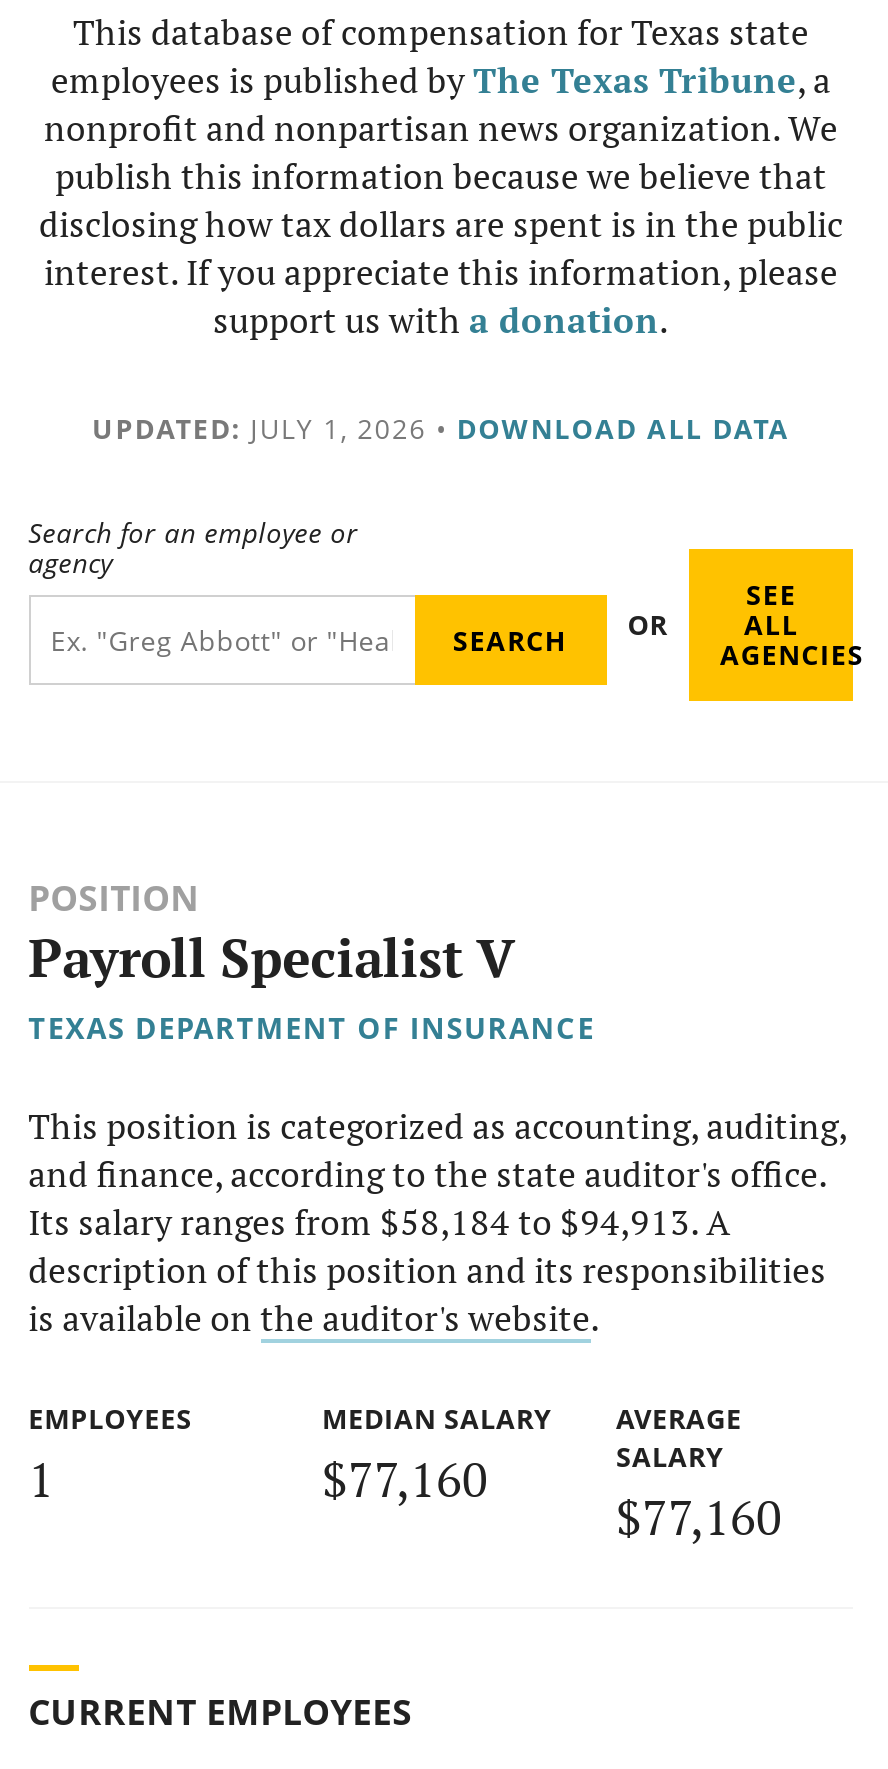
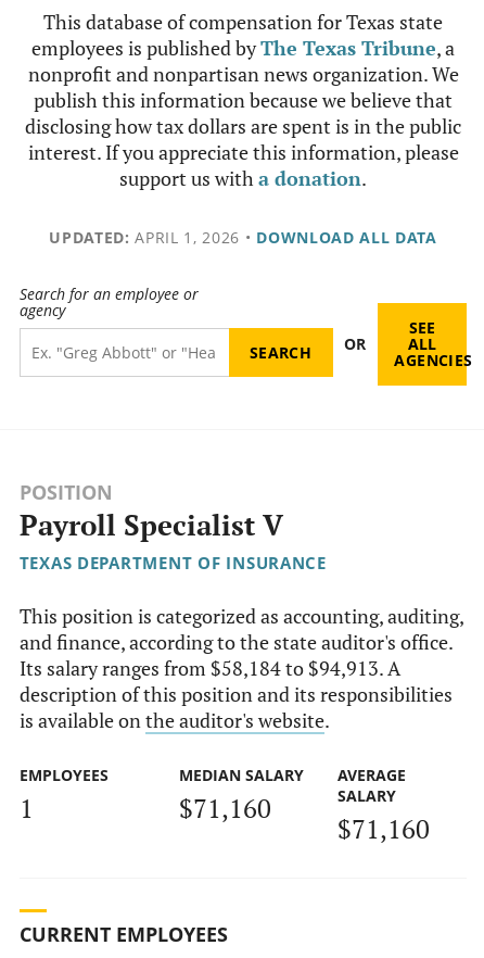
[92,409,790,447] UPDATED: JULY 1, 2026 • DOWNLOAD ALL DATA -> [49,227,437,248] UPDATED: APRIL 1, 2026 • DOWNLOAD ALL DATA
[322,1446,488,1510] $77,160 -> [179,790,271,825] $71,160
[616,1484,782,1548] $77,160 -> [338,811,430,846] $71,160

